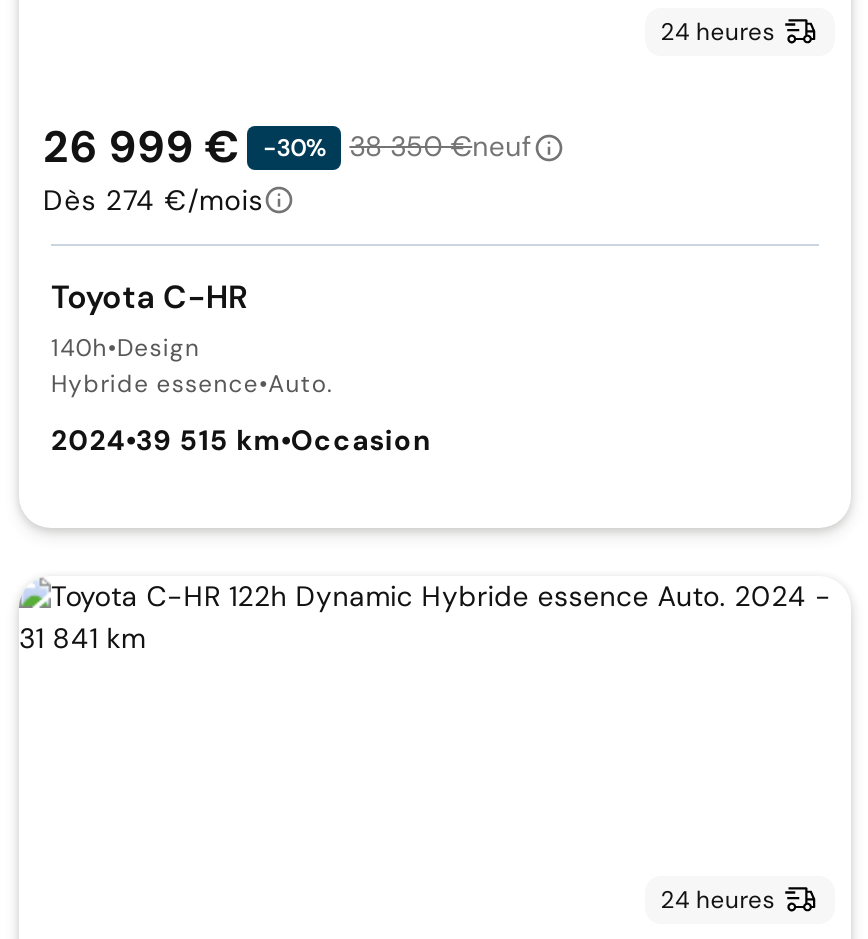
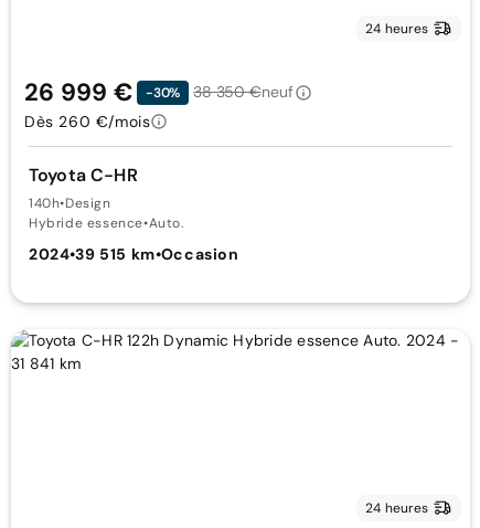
[43,182,264,218] Dès 274 €/mois -> [24,111,151,131] Dès 260 €/mois

